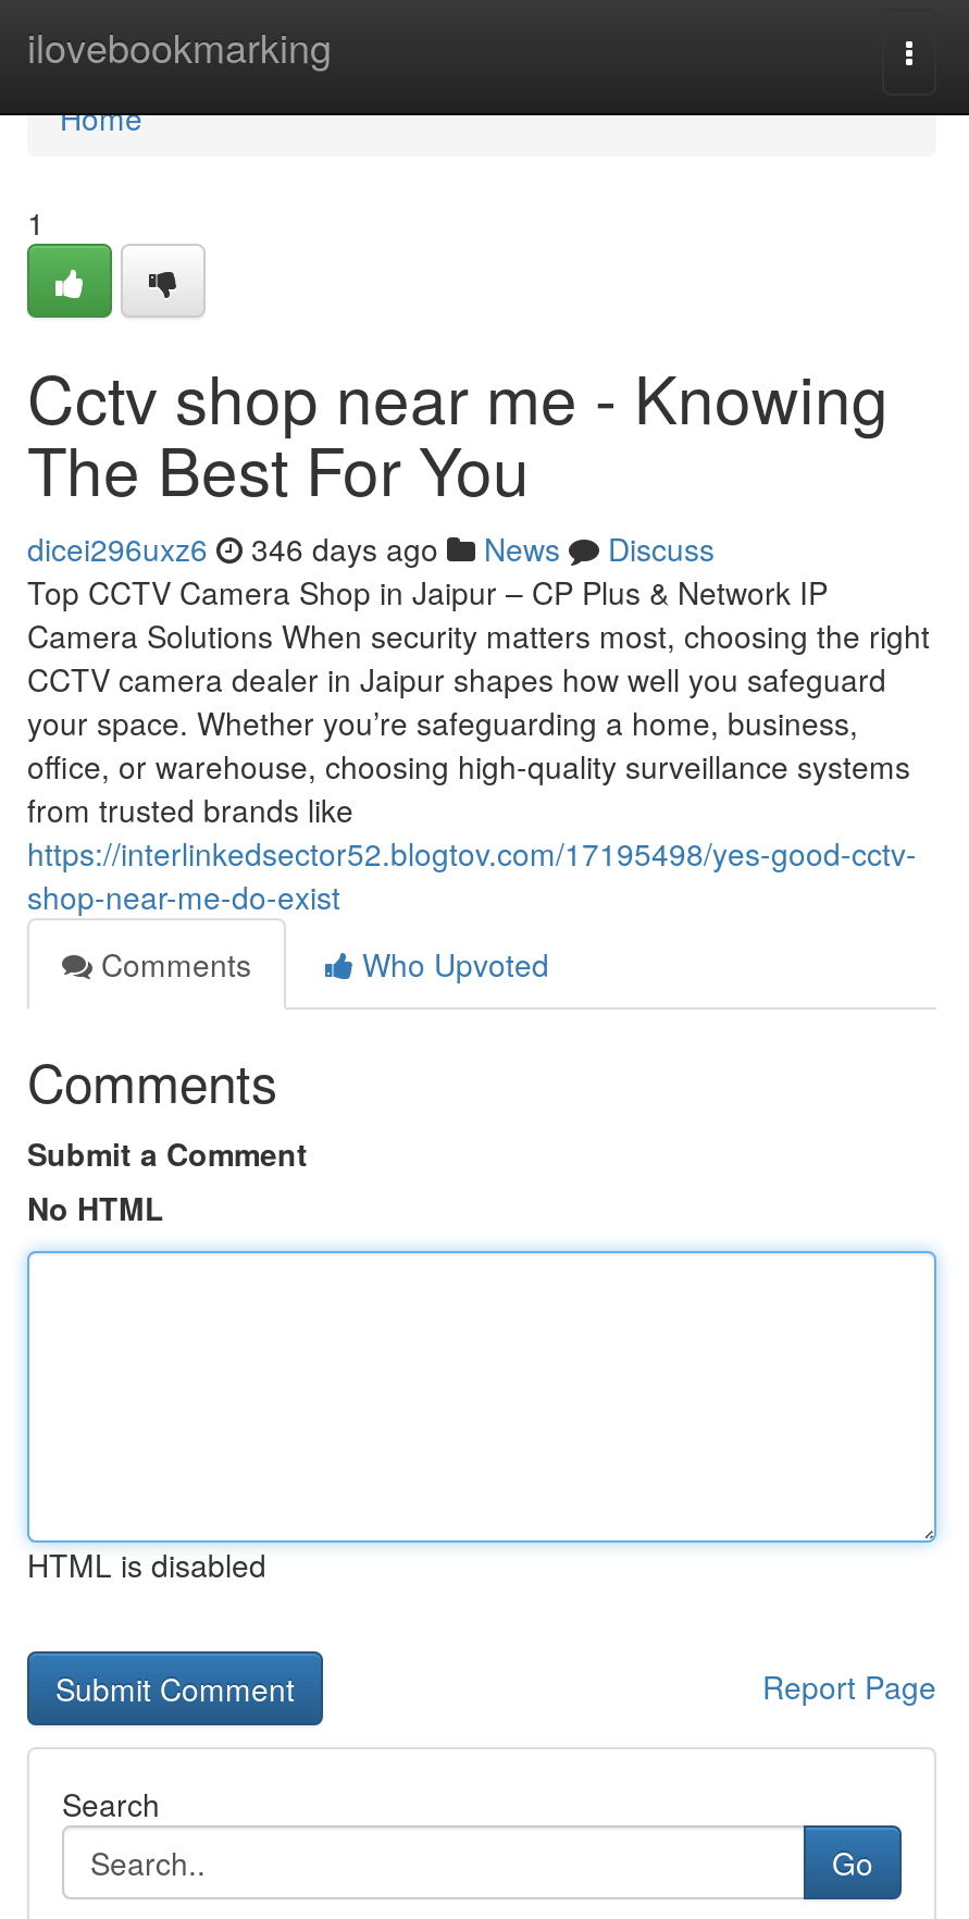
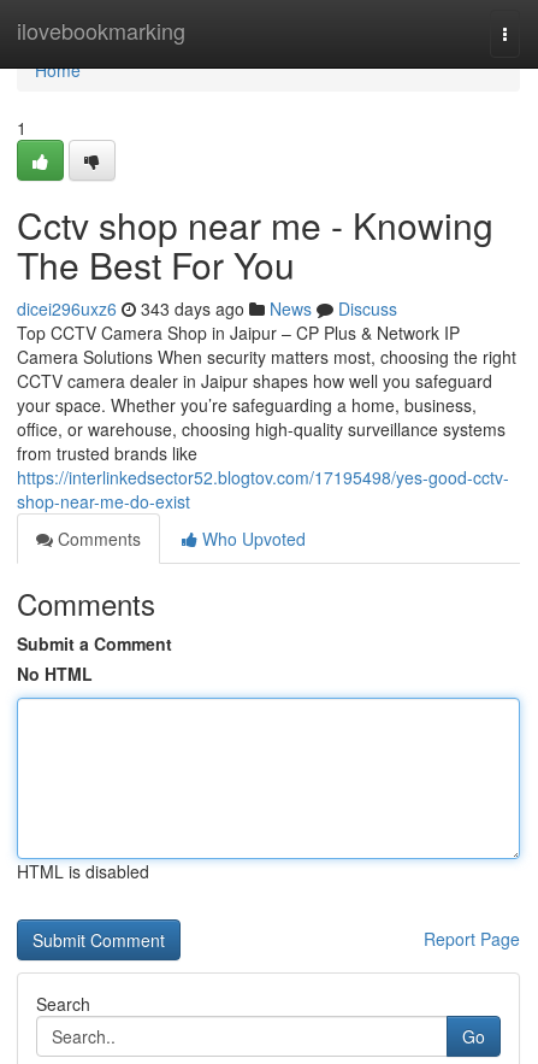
[27,527,715,570] dicei296uxz6 346 days ago News Discuss -> [17,296,397,321] dicei296uxz6 343 days ago News Discuss

